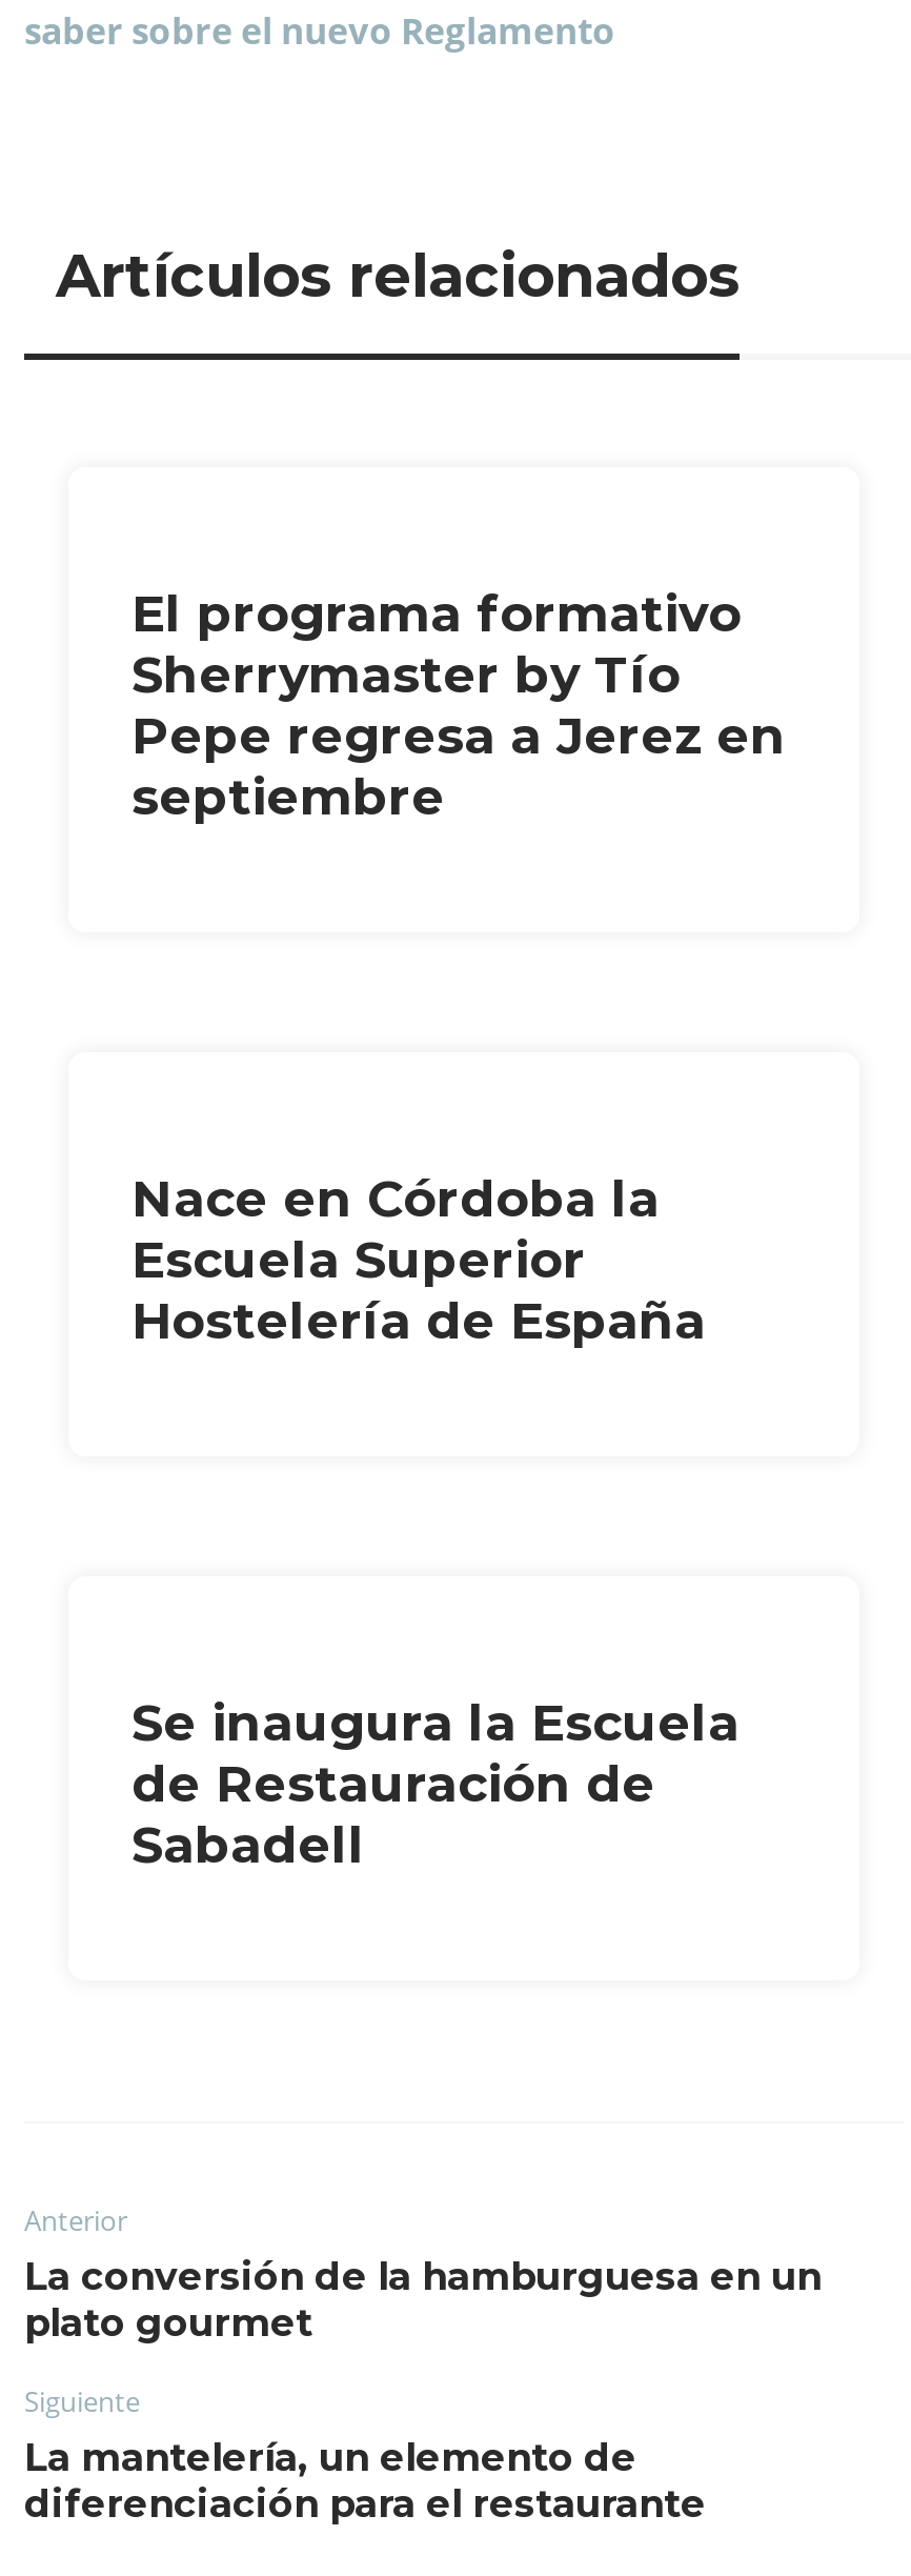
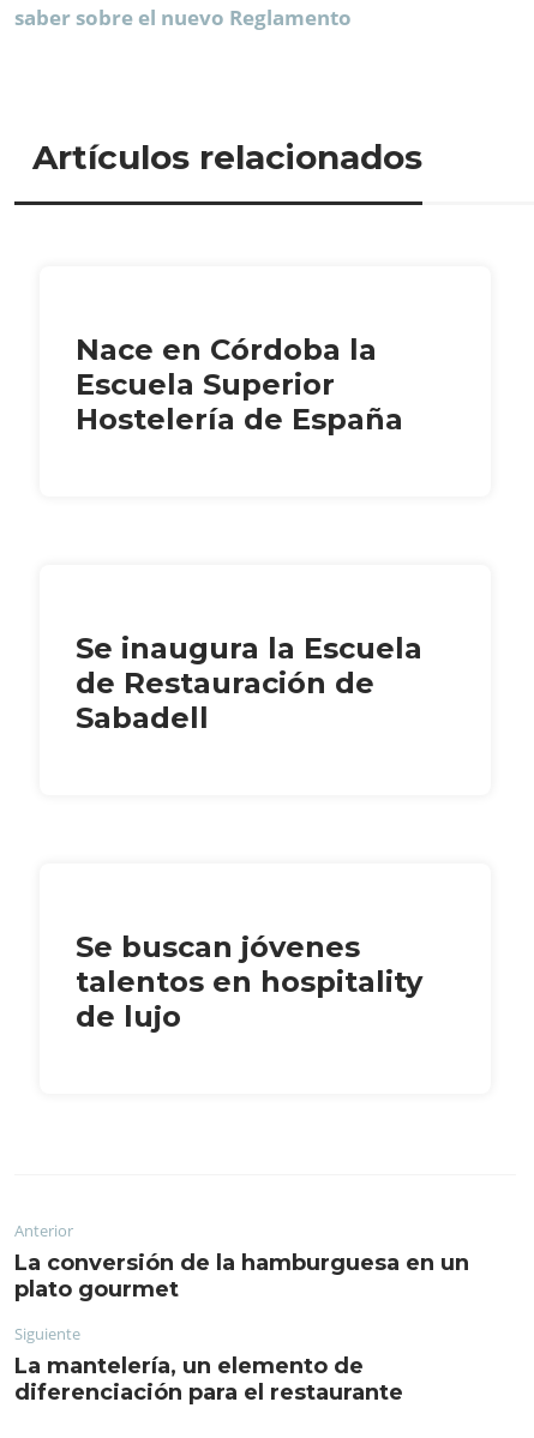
[131,583,786,827] El programa formativo | Sherrymaster by Tío | Pepe regresa a Jerez en | septiembre -> none
moved [131,1168,740,1875] -> [76,332,422,735]: Nace en Córdoba la | Escuela Superior | Hostelería de España | Se inaugura la Escuela | de Restauración de | Sabadell
none -> [76,930,422,1034] Se buscan jóvenes | talentos en hospitality | de lujo

